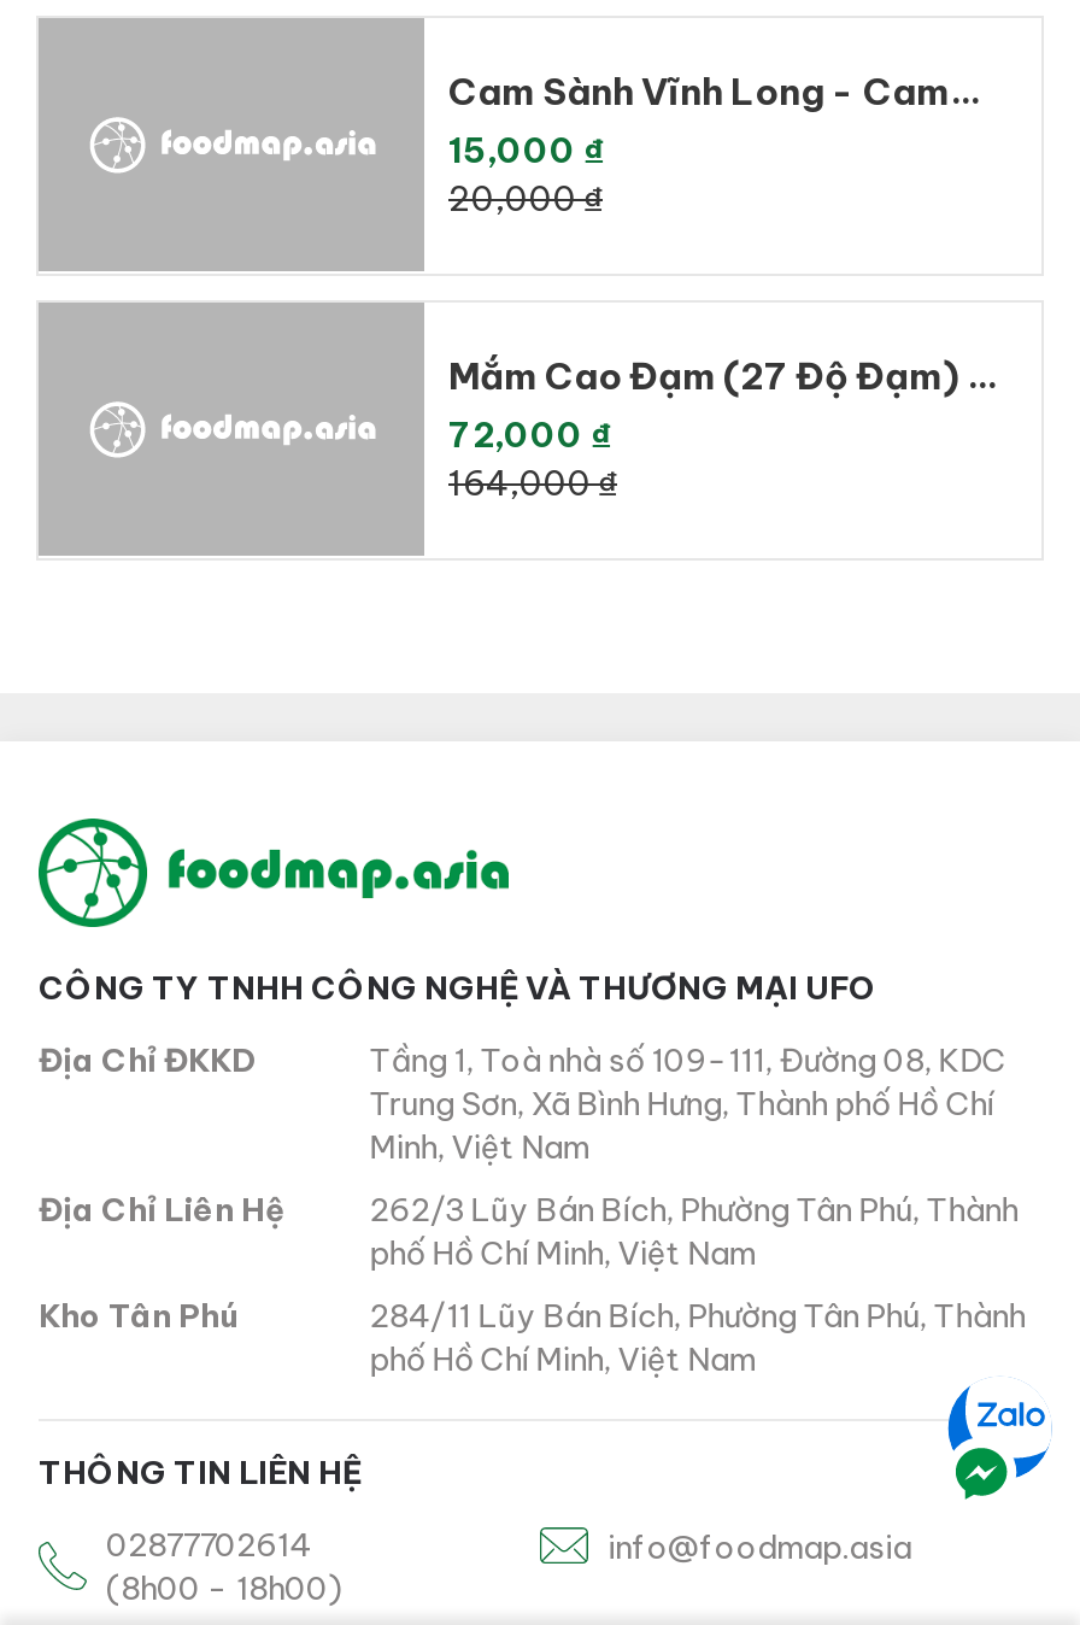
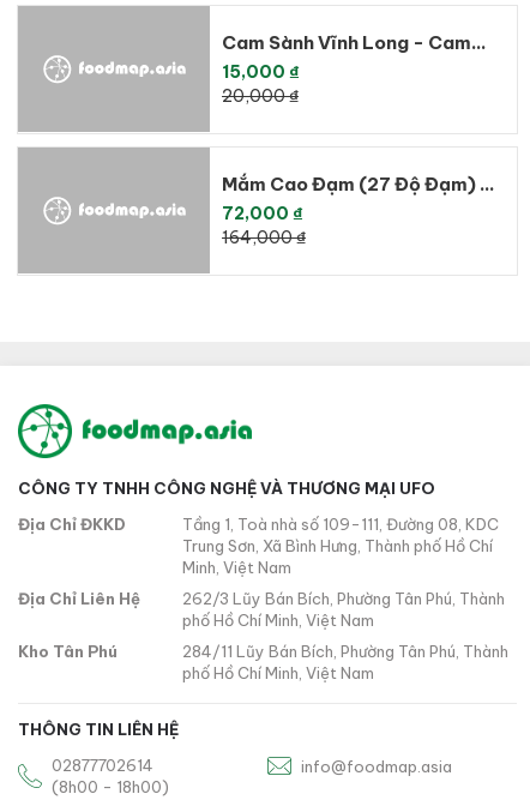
[945,1385,1049,1501] [image] -> none

